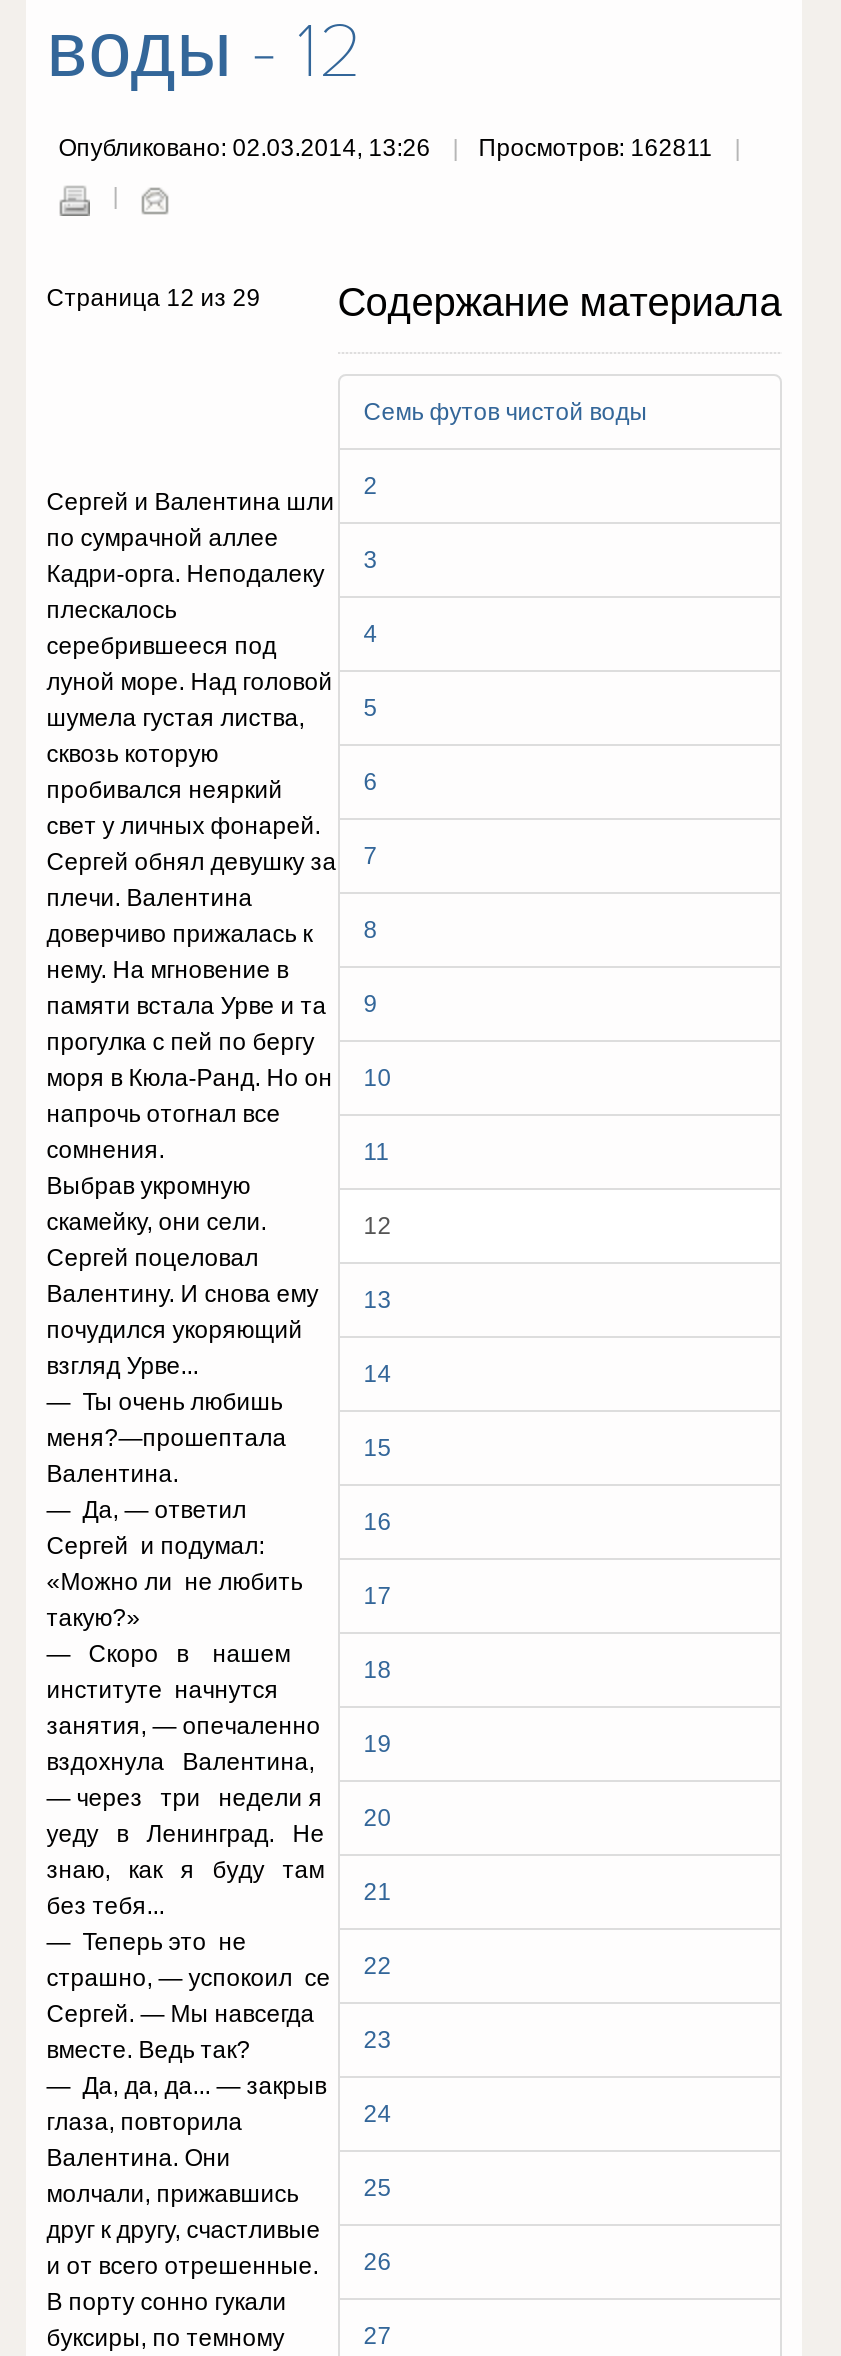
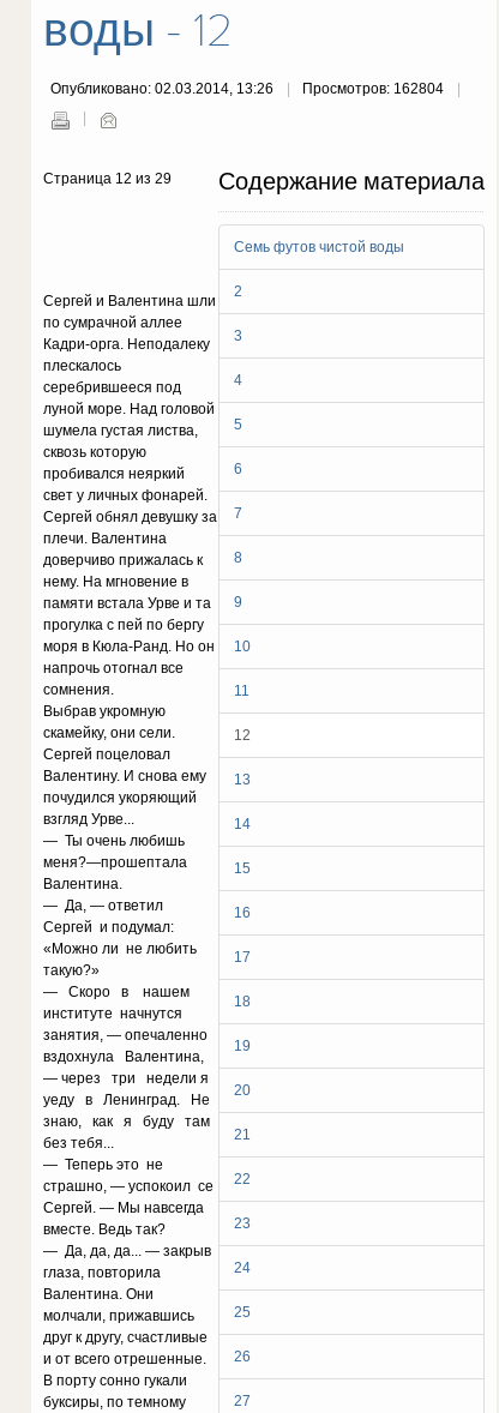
[58,134,718,162] Опубликовано: 02.03.2014, 13:26 Просмотров: 162811 -> [51,80,448,97] Опубликовано: 02.03.2014, 13:26 Просмотров: 162804

